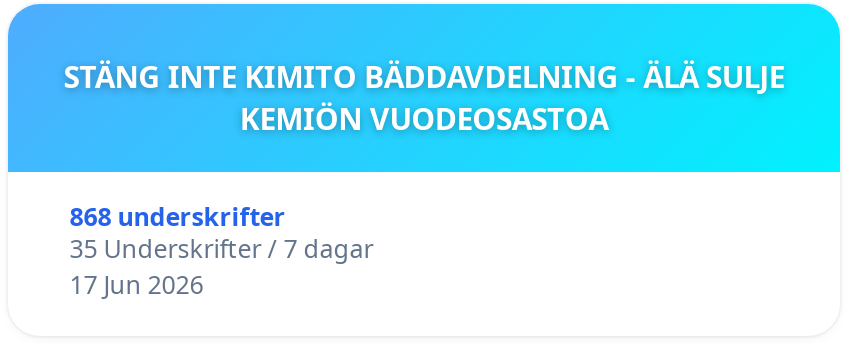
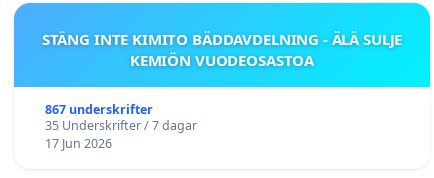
[70,201,286,235] 868 underskrifter -> [45,101,153,118] 867 underskrifter

